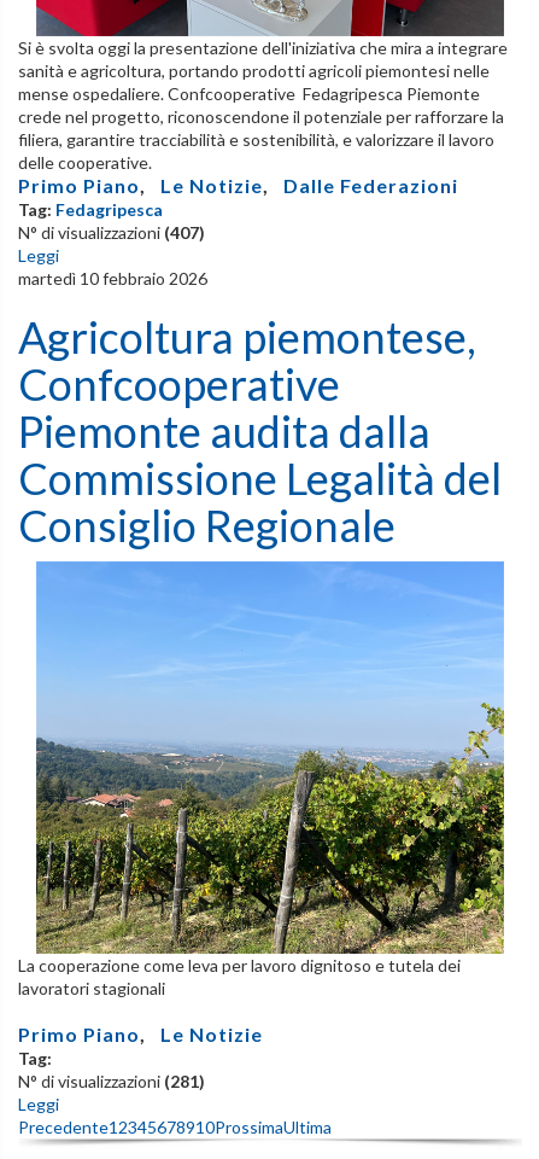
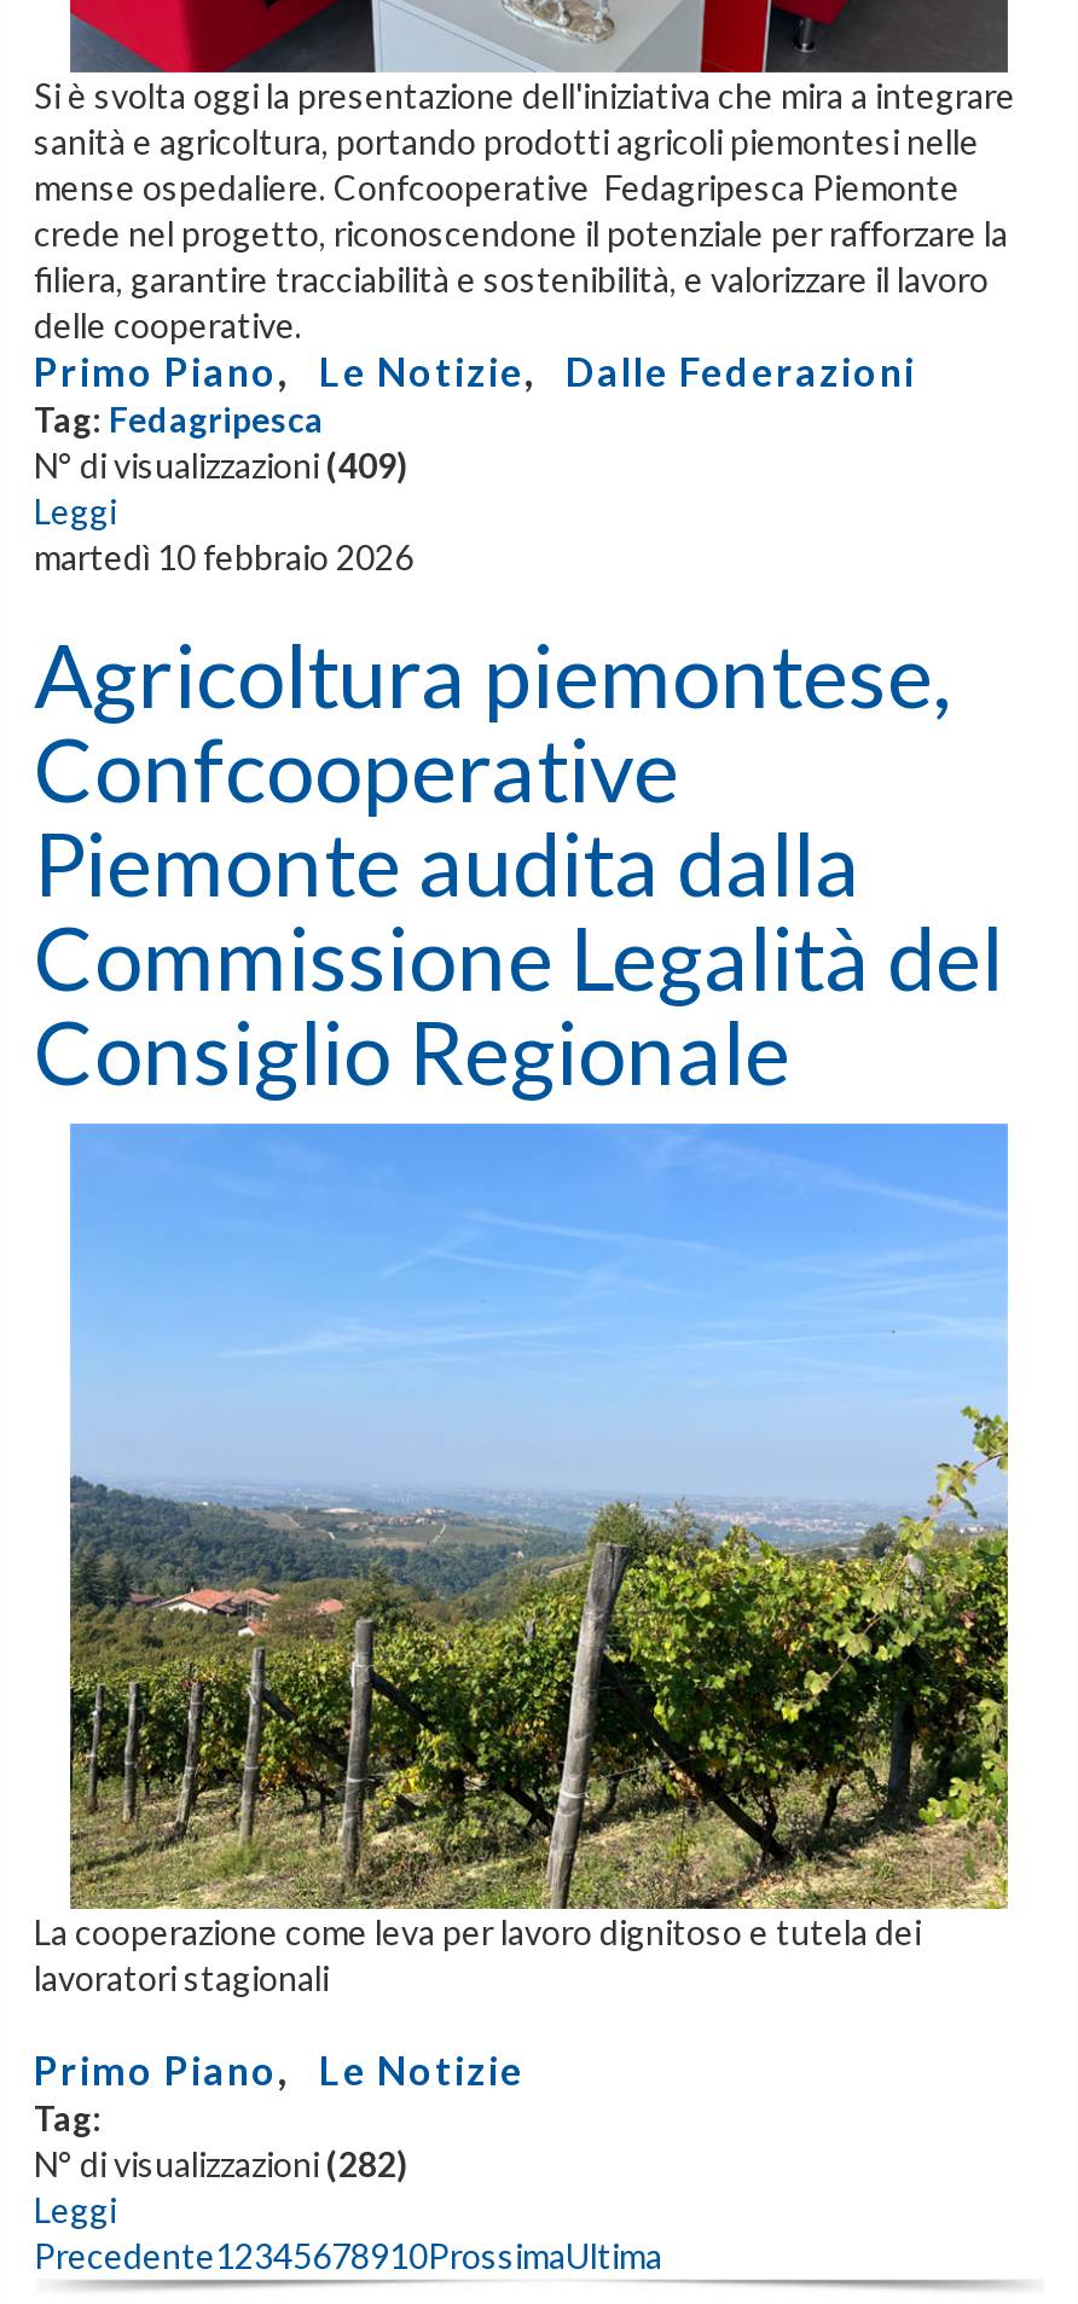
[18,222,205,243] N° di visualizzazioni (407) -> [34,445,408,486] N° di visualizzazioni (409)
[18,1071,205,1091] N° di visualizzazioni (281) -> [34,2143,408,2184] N° di visualizzazioni (282)

